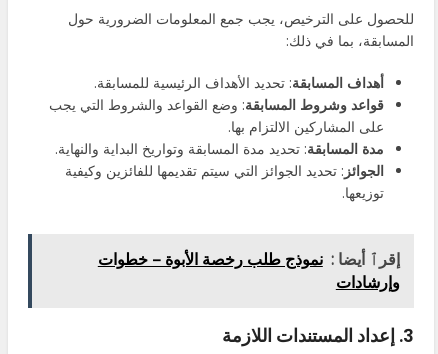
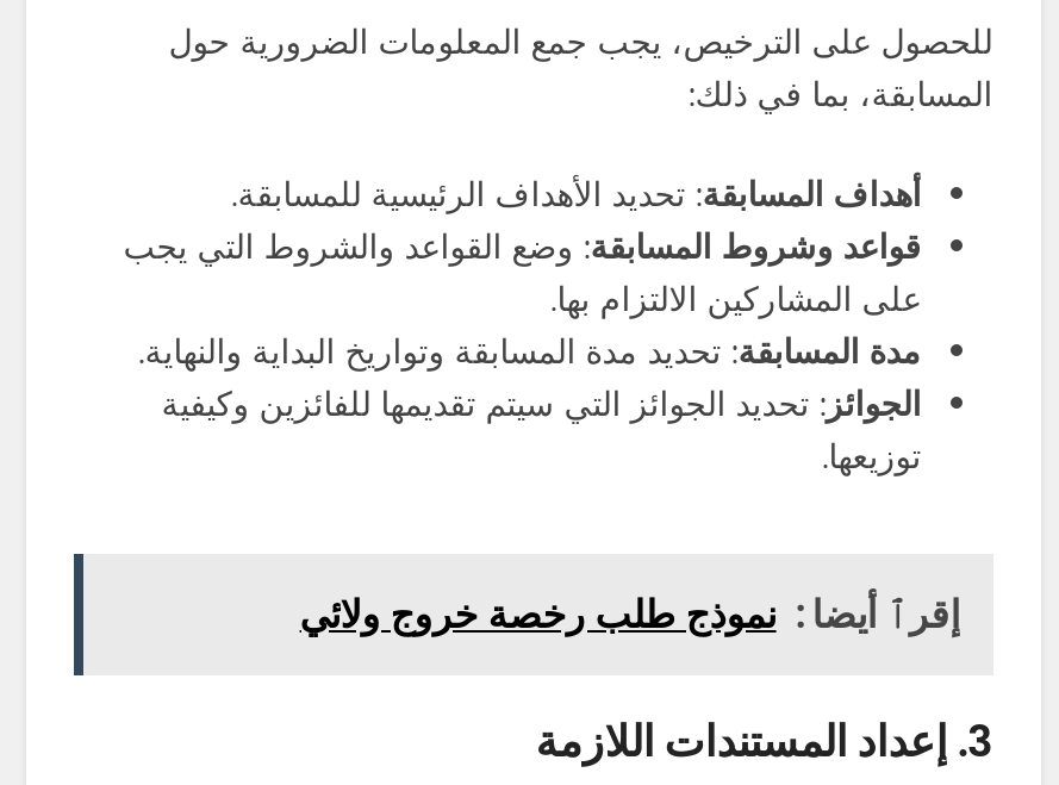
[98,248,400,293] إقرٱ أيضا : نموذج طلب رخصة الأبوة – خطوات | وإرشادات -> [300,586,960,639] إقرٱ أيضا : نموذج طلب رخصة خروج ولائي

